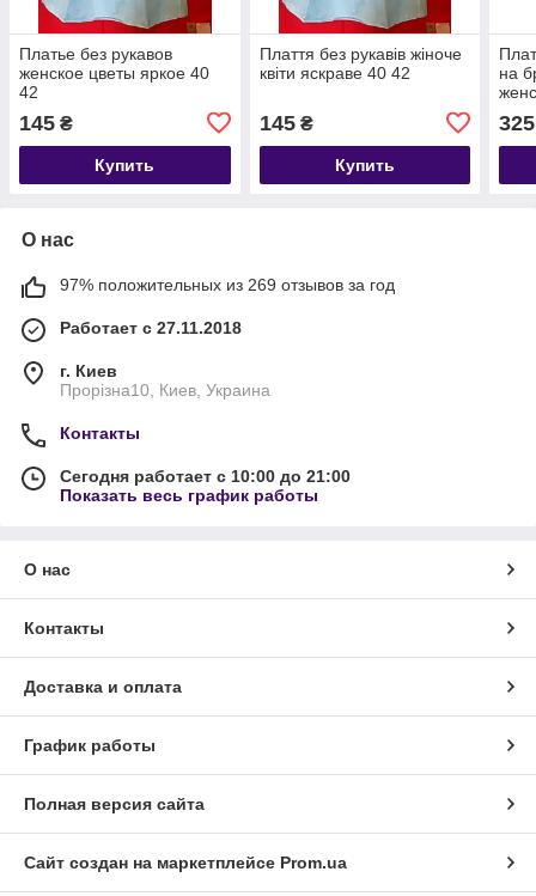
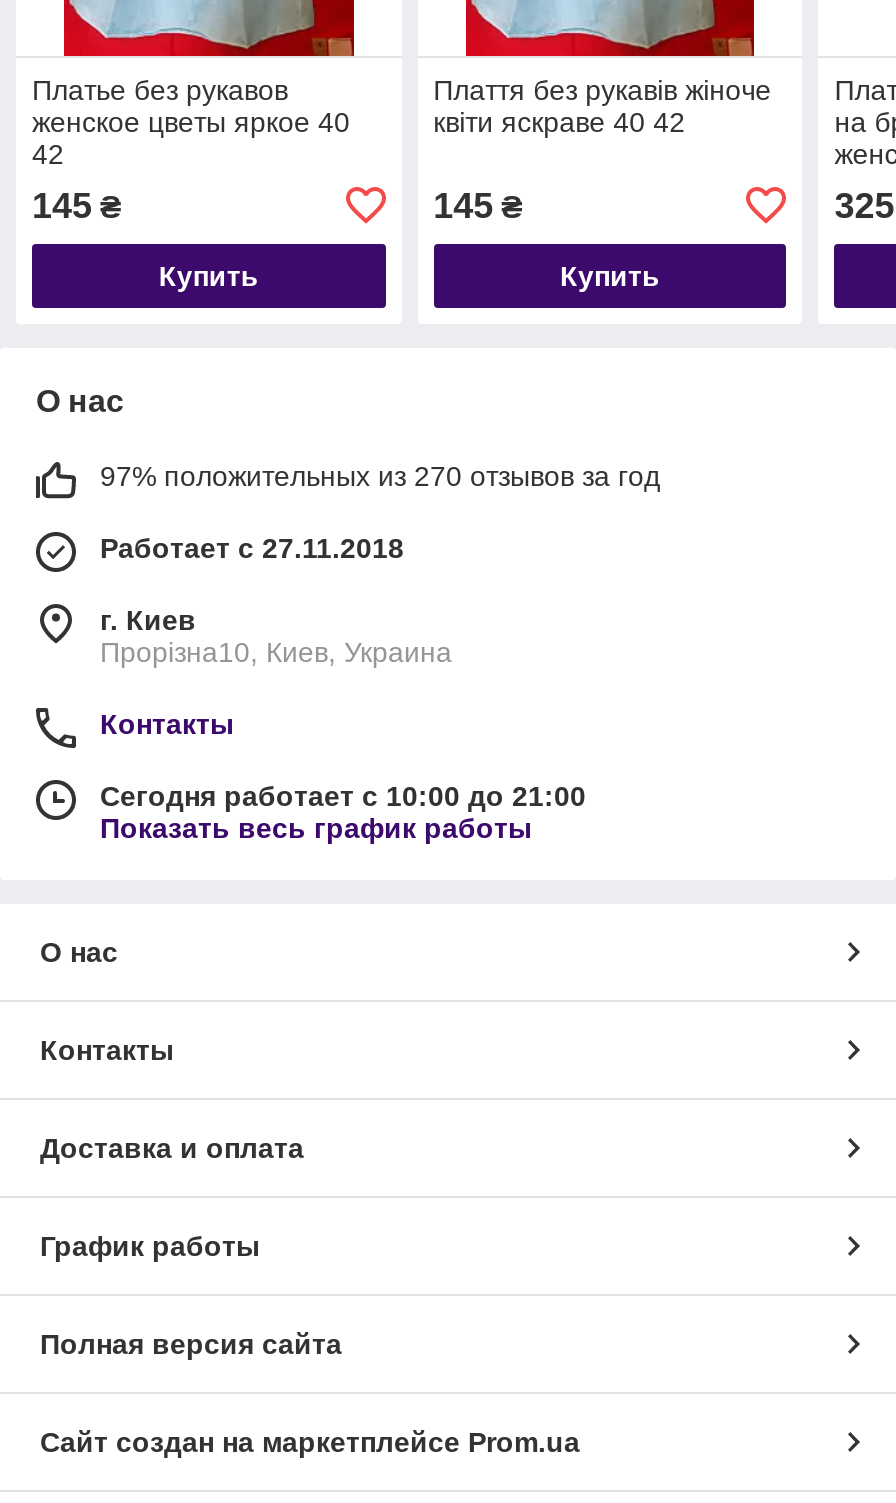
[60,275,395,294] 97% положительных из 269 отзывов за год -> [100,460,660,492] 97% положительных из 270 отзывов за год

